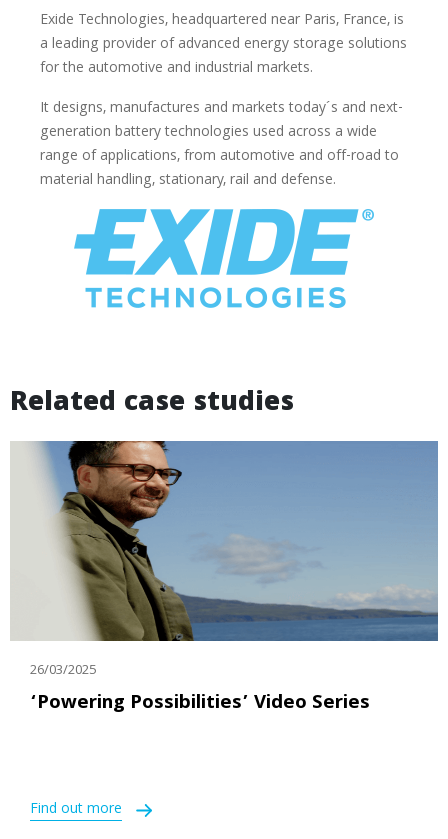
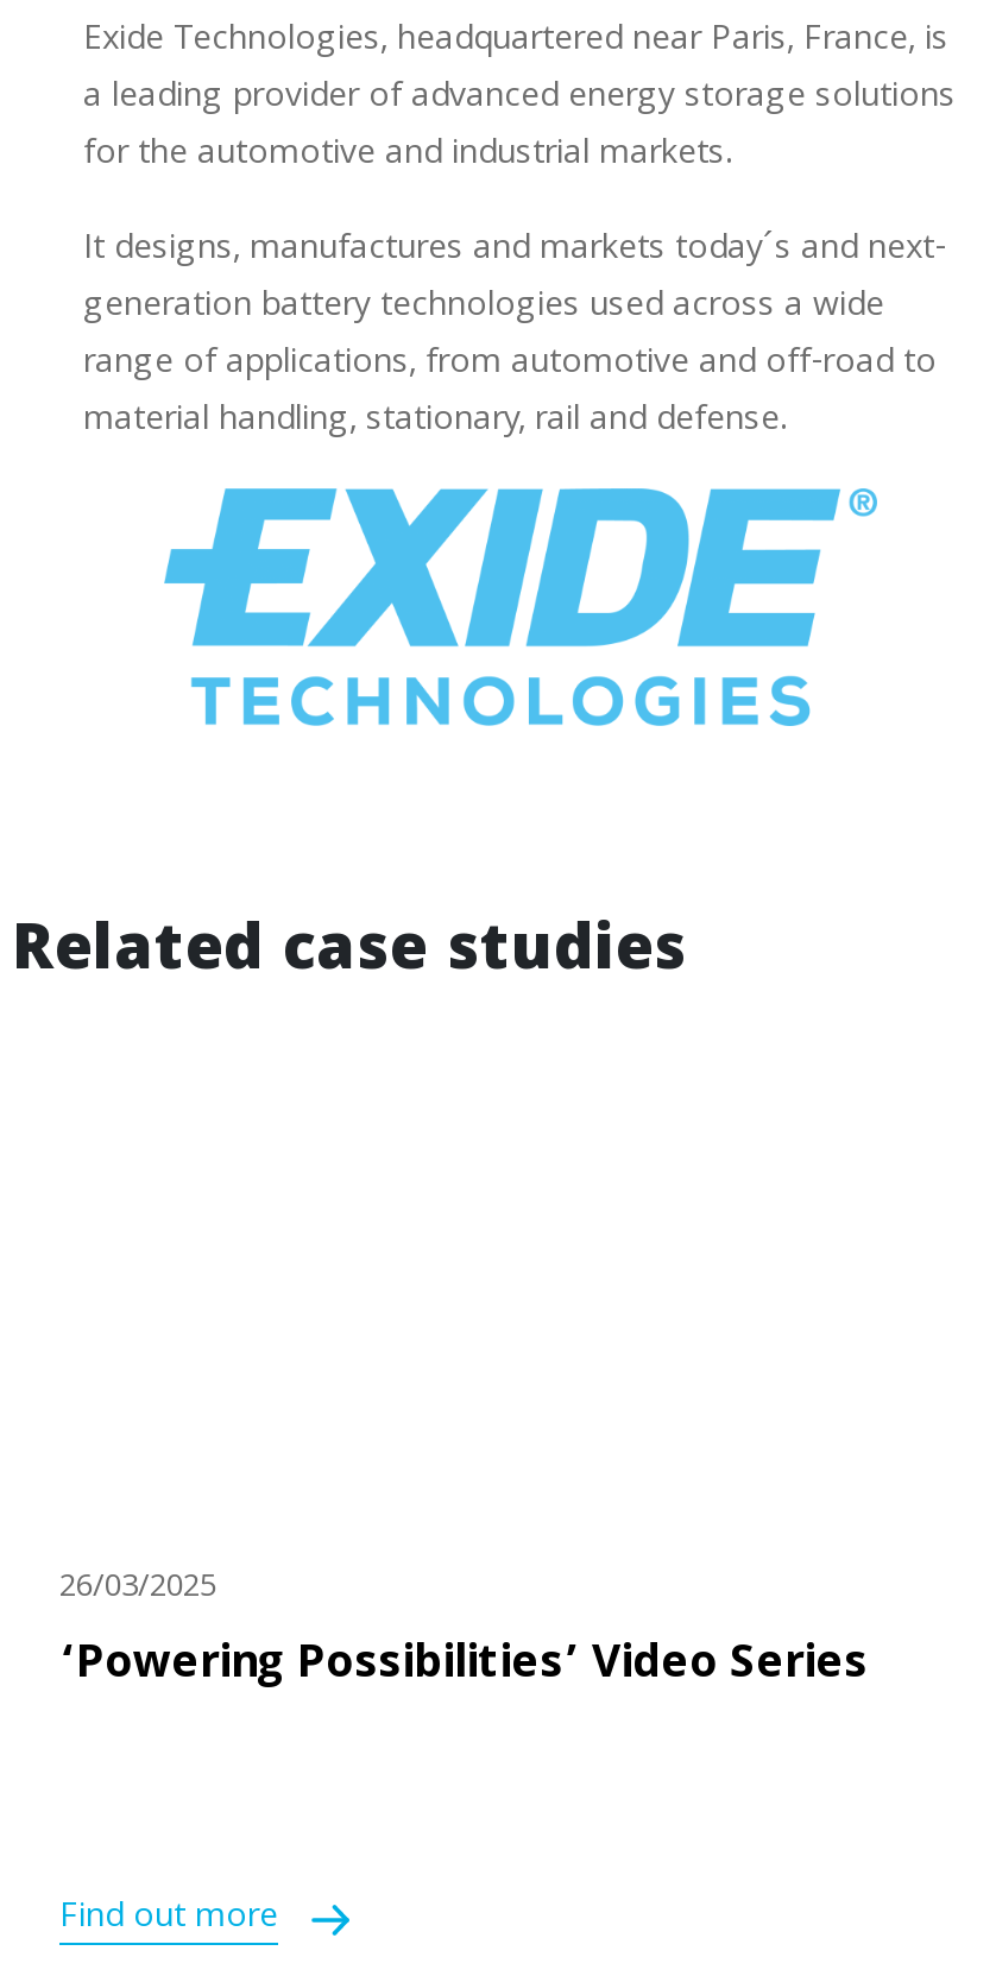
[10,440,439,642] [image] -> none

